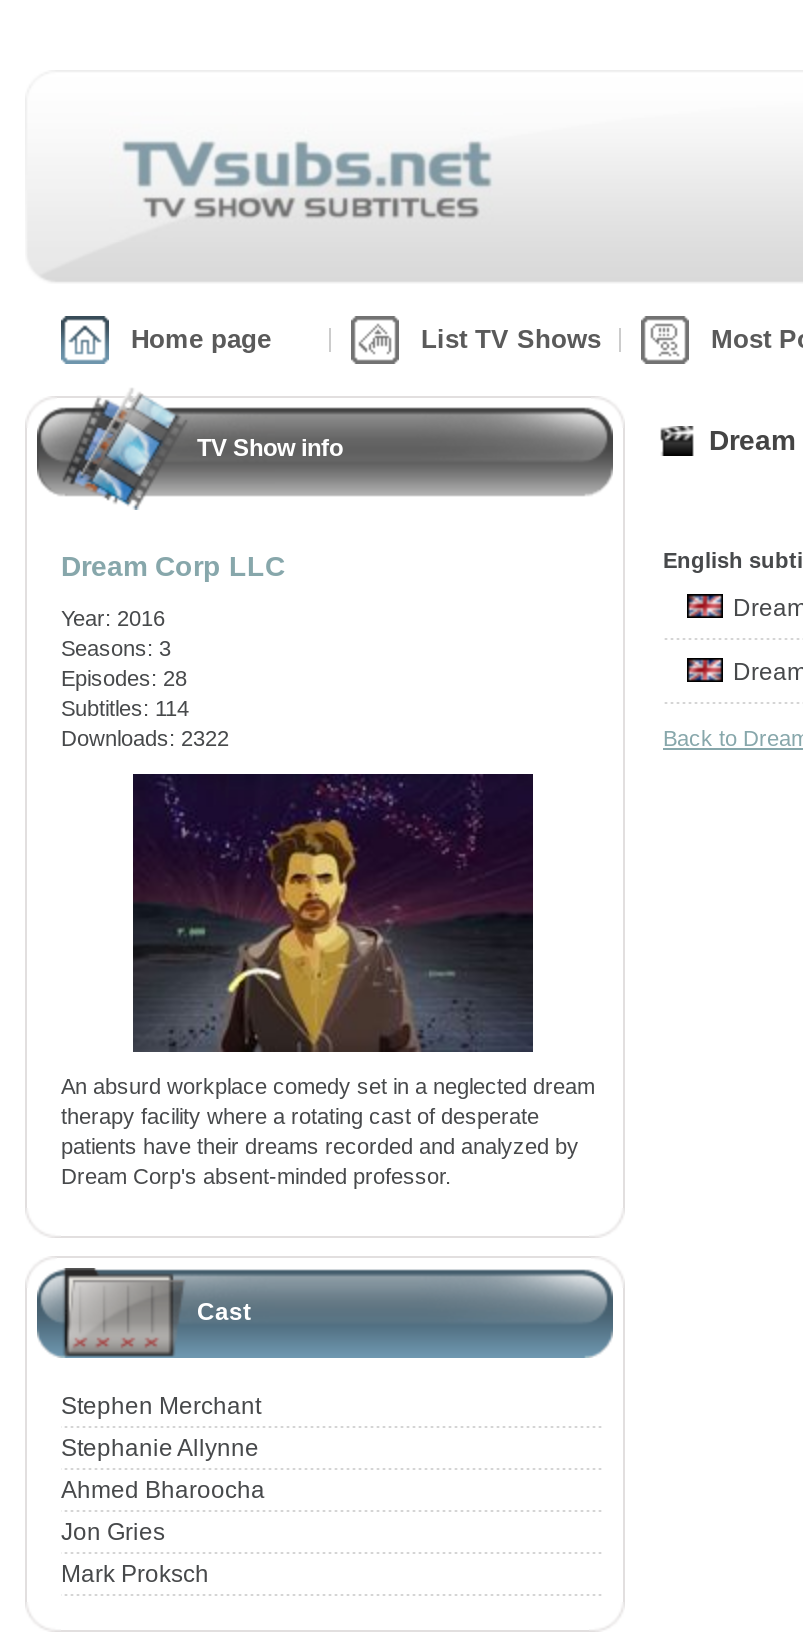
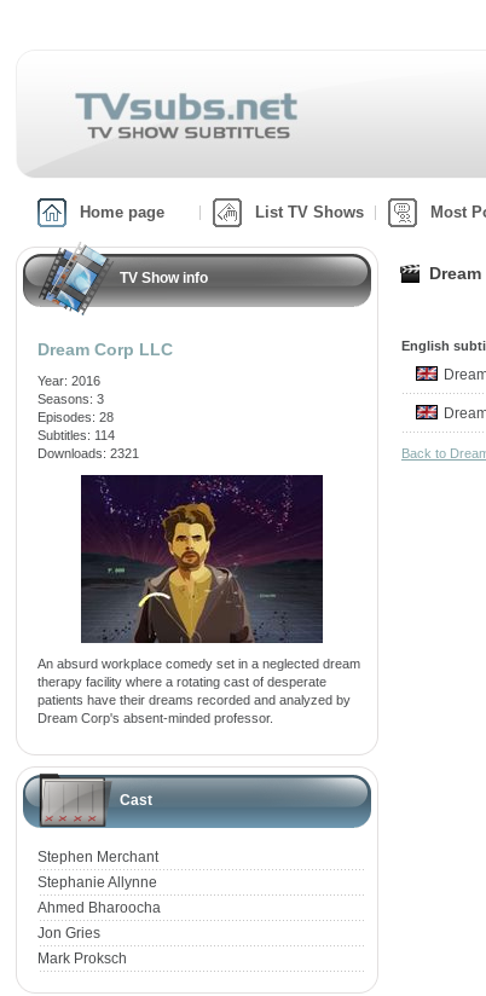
[61,726,229,750] Downloads: 2322 -> [37,446,139,461] Downloads: 2321

